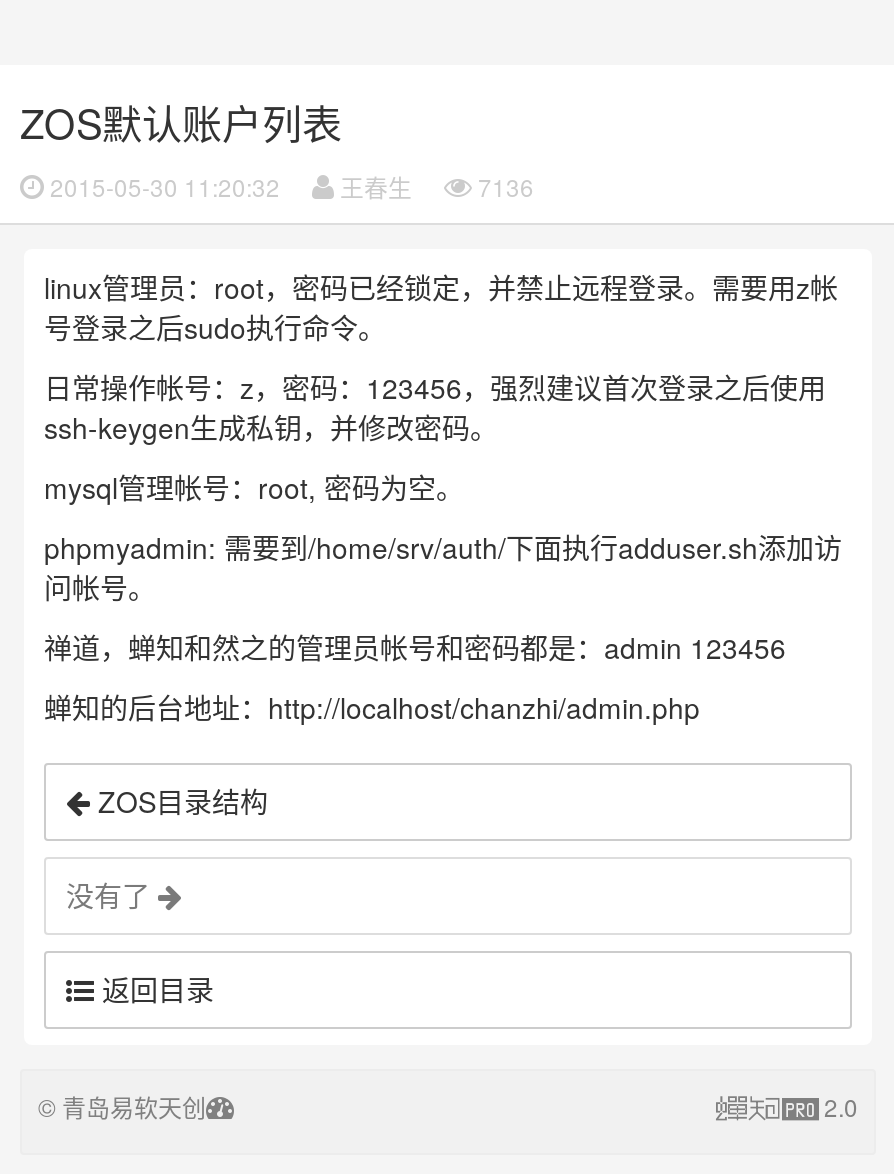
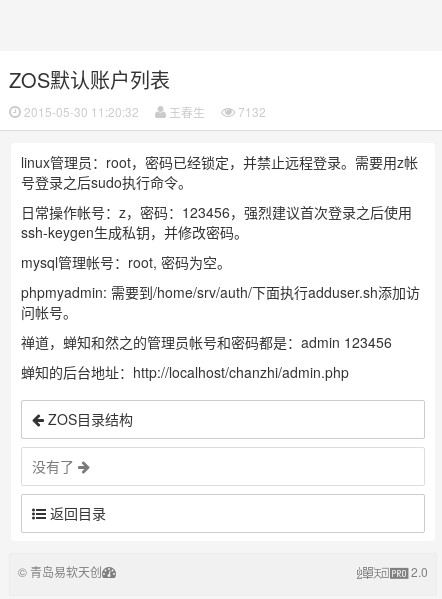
[44,169,534,203] 2015-05-30 11:20:32 王春生 7136 -> [21,103,266,120] 2015-05-30 11:20:32 王春生 7132

